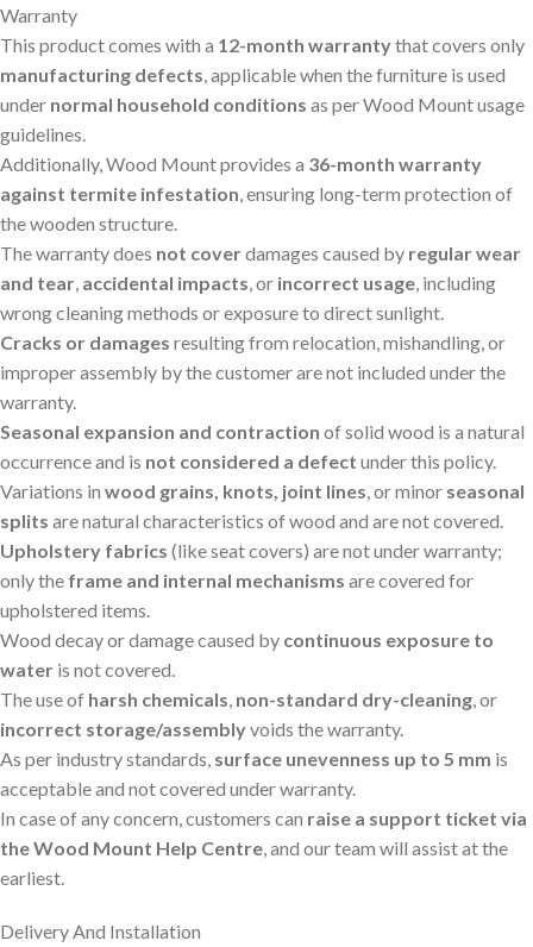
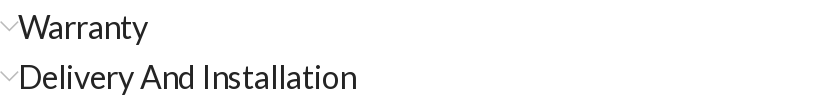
[0,34,527,889] This product comes with a 12-month warranty that covers only | manufacturing defects, applicable when the furniture is used | under normal household conditions as per Wood Mount usage | guidelines. | Additionally, Wood Mount provides a 36-month warranty | against termite infestation, ensuring long-term protection of | the wooden structure. | The warranty does not cover damages caused by regular wear | and tear, accidental impacts, or incorrect usage, including | wrong cleaning methods or exposure to direct sunlight. | Cracks or damages resulting from relocation, mishandling, or | improper assembly by the customer are not included under the | warranty. | Seasonal expansion and contraction of solid wood is a natural | occurrence and is not considered a defect under this policy. | Variations in wood grains, knots, joint lines, or minor seasonal | splits are natural characteristics of wood and are not covered. | Upholstery fabrics (like seat covers) are not under warranty; | only the frame and internal mechanisms are covered for | upholstered items. | Wood decay or damage caused by continuous exposure to | water is not covered. | The use of harsh chemicals, non-standard dry-cleaning, or | incorrect storage/assembly voids the warranty. | As per industry standards, surface unevenness up to 5 mm is | acceptable and not covered under warranty. | In case of any concern, customers can raise a support ticket via | the Wood Mount Help Centre, and our team will assist at the | earliest. -> none

